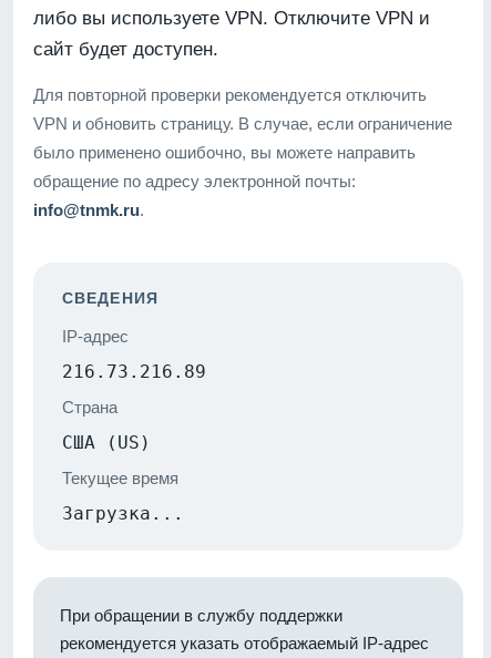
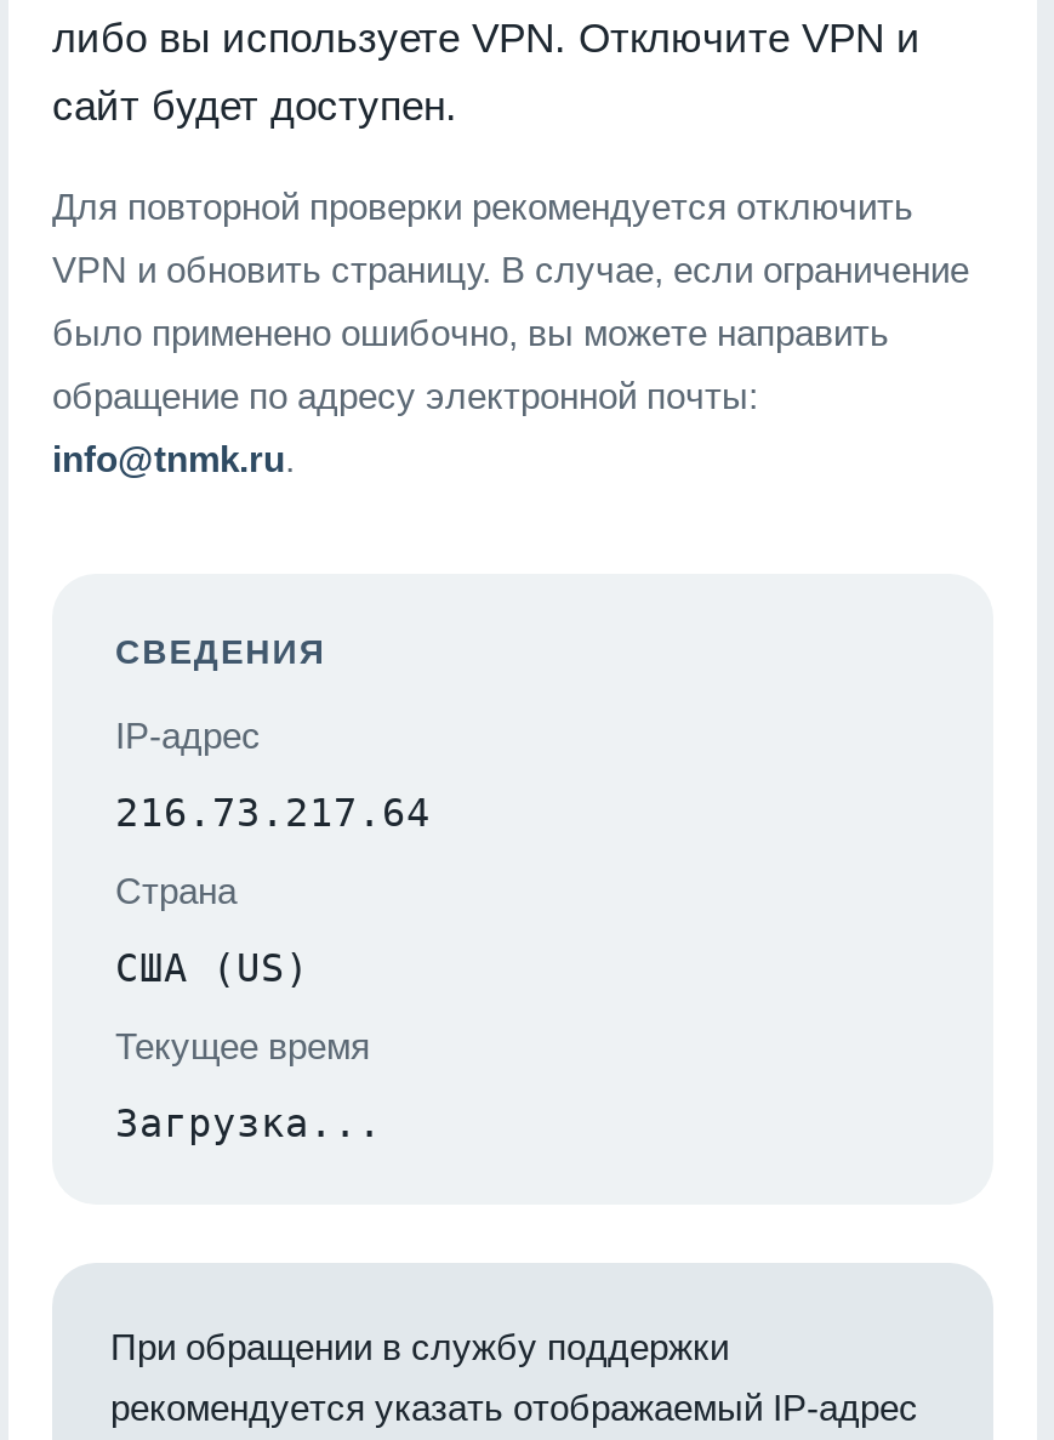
[62,361,206,382] 216.73.216.89 -> [115,789,431,835] 216.73.217.64

